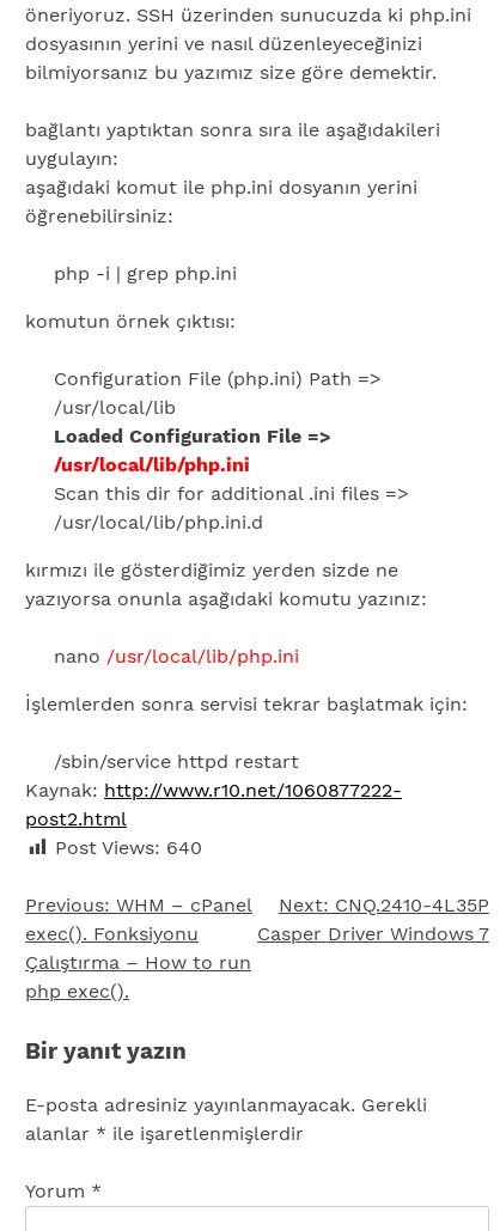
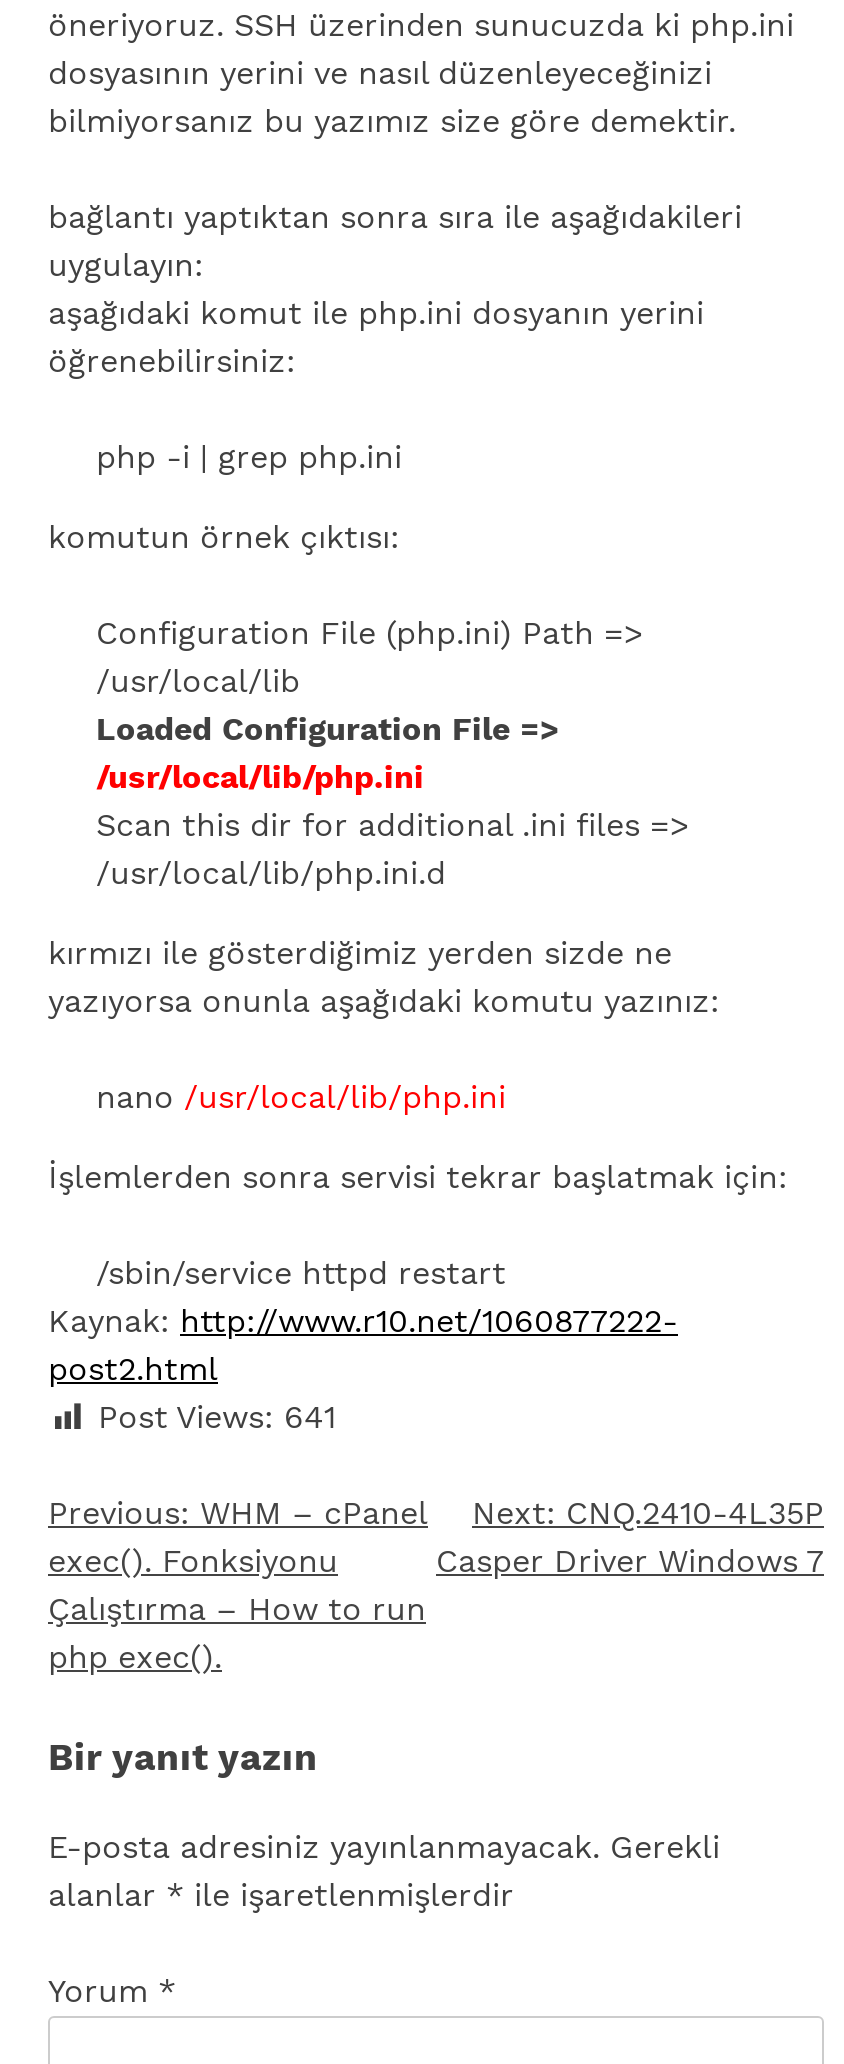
[55,836,202,859] Post Views: 640 -> [98,1398,336,1436] Post Views: 641

